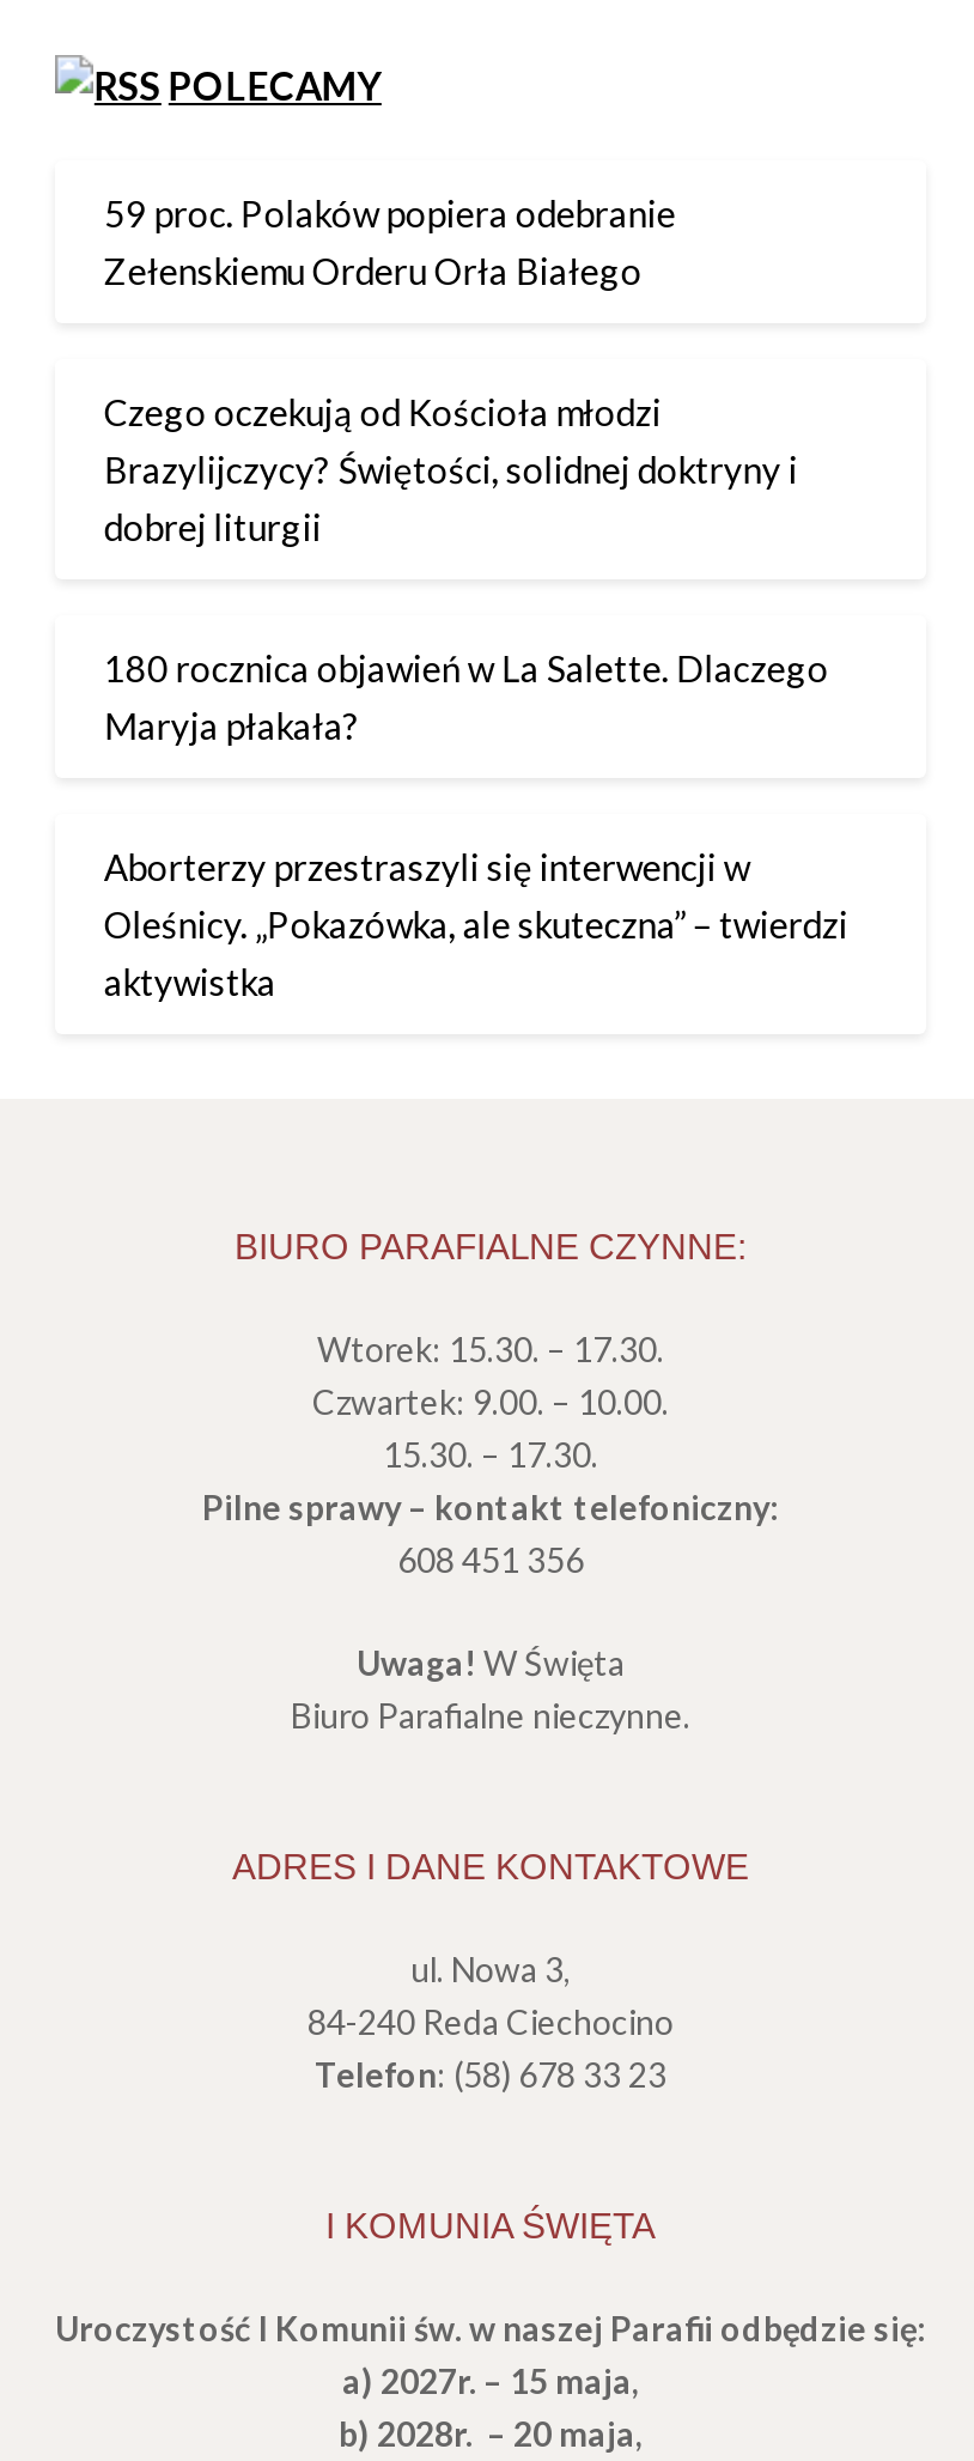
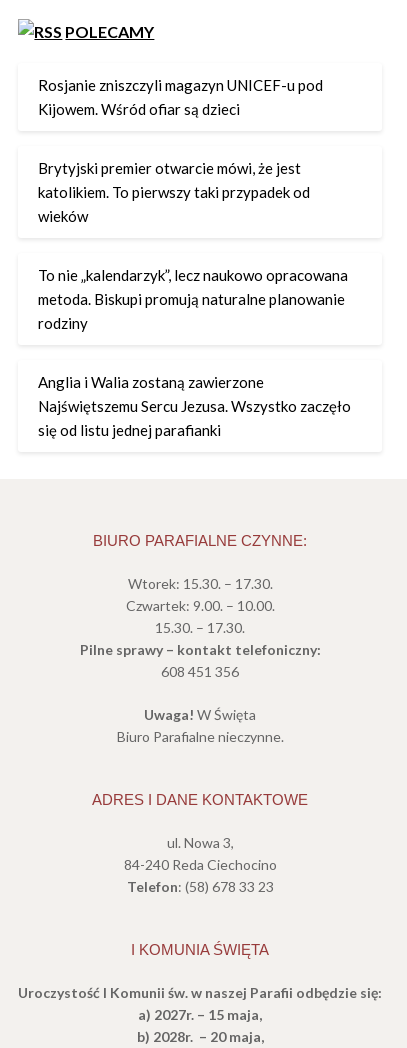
[104,191,676,291] 59 proc. Polaków popiera odebranie | Zełenskiemu Orderu Orła Białego -> [38,76,323,118] Rosjanie zniszczyli magazyn UNICEF-u pod | Kijowem. Wśród ofiar są dzieci
[104,389,798,547] Czego oczekują od Kościoła młodzi | Brazylijczycy? Świętości, solidnej doktryny i | dobrej liturgii -> [38,159,310,225] Brytyjski premier otwarcie mówi, że jest | katolikiem. To pierwszy taki przypadek od | wieków
[104,645,829,746] 180 rocznica objawień w La Salette. Dlaczego | Maryja płakała? -> [38,266,348,332] To nie „kalendarzyk”, lecz naukowo opracowana | metoda. Biskupi promują naturalne planowanie | rodziny
[104,844,848,1002] Aborterzy przestraszyli się interwencji w | Oleśnicy. „Pokazówka, ale skuteczna” – twierdzi | aktywistka -> [38,373,351,439] Anglia i Walia zostaną zawierzone | Najświętszemu Sercu Jezusa. Wszystko zaczęło | się od listu jednej parafianki

